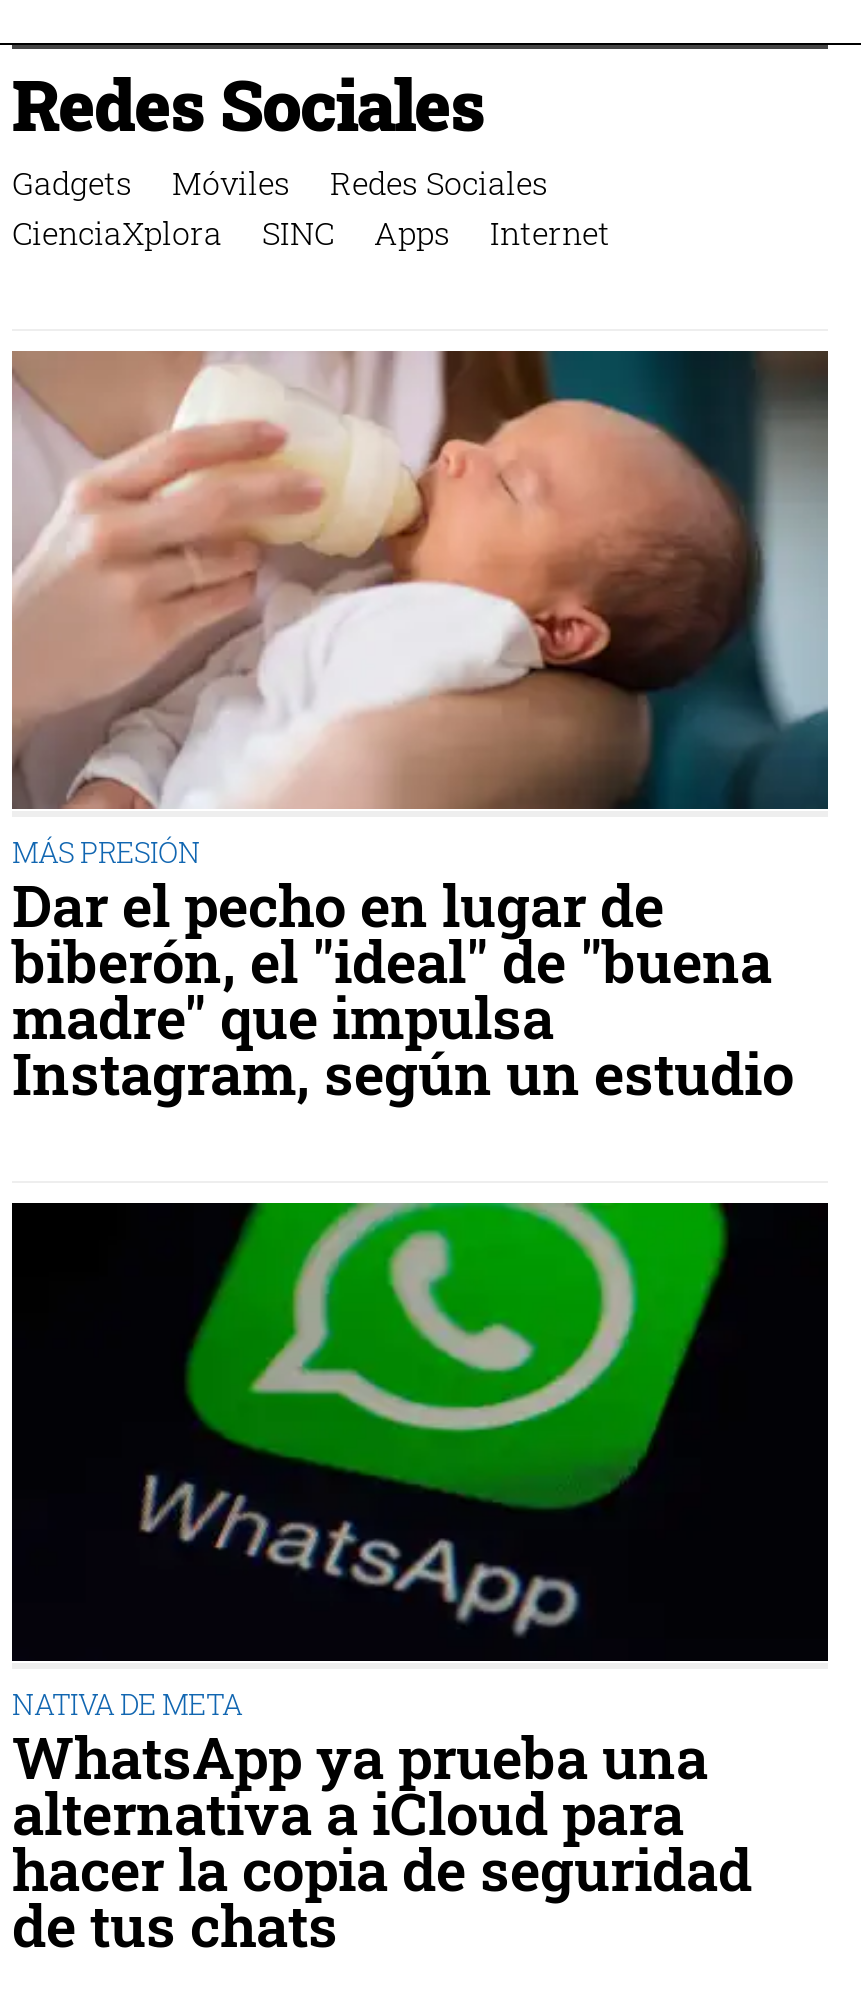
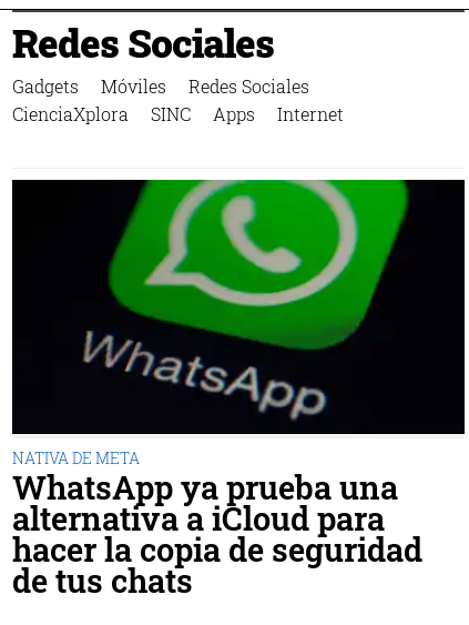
[10,349,830,1112] [image] | MÁS PRESIÓN | Dar el pecho en lugar de | biberón, el "ideal" de "buena | madre" que impulsa | Instagram, según un estudio -> none

